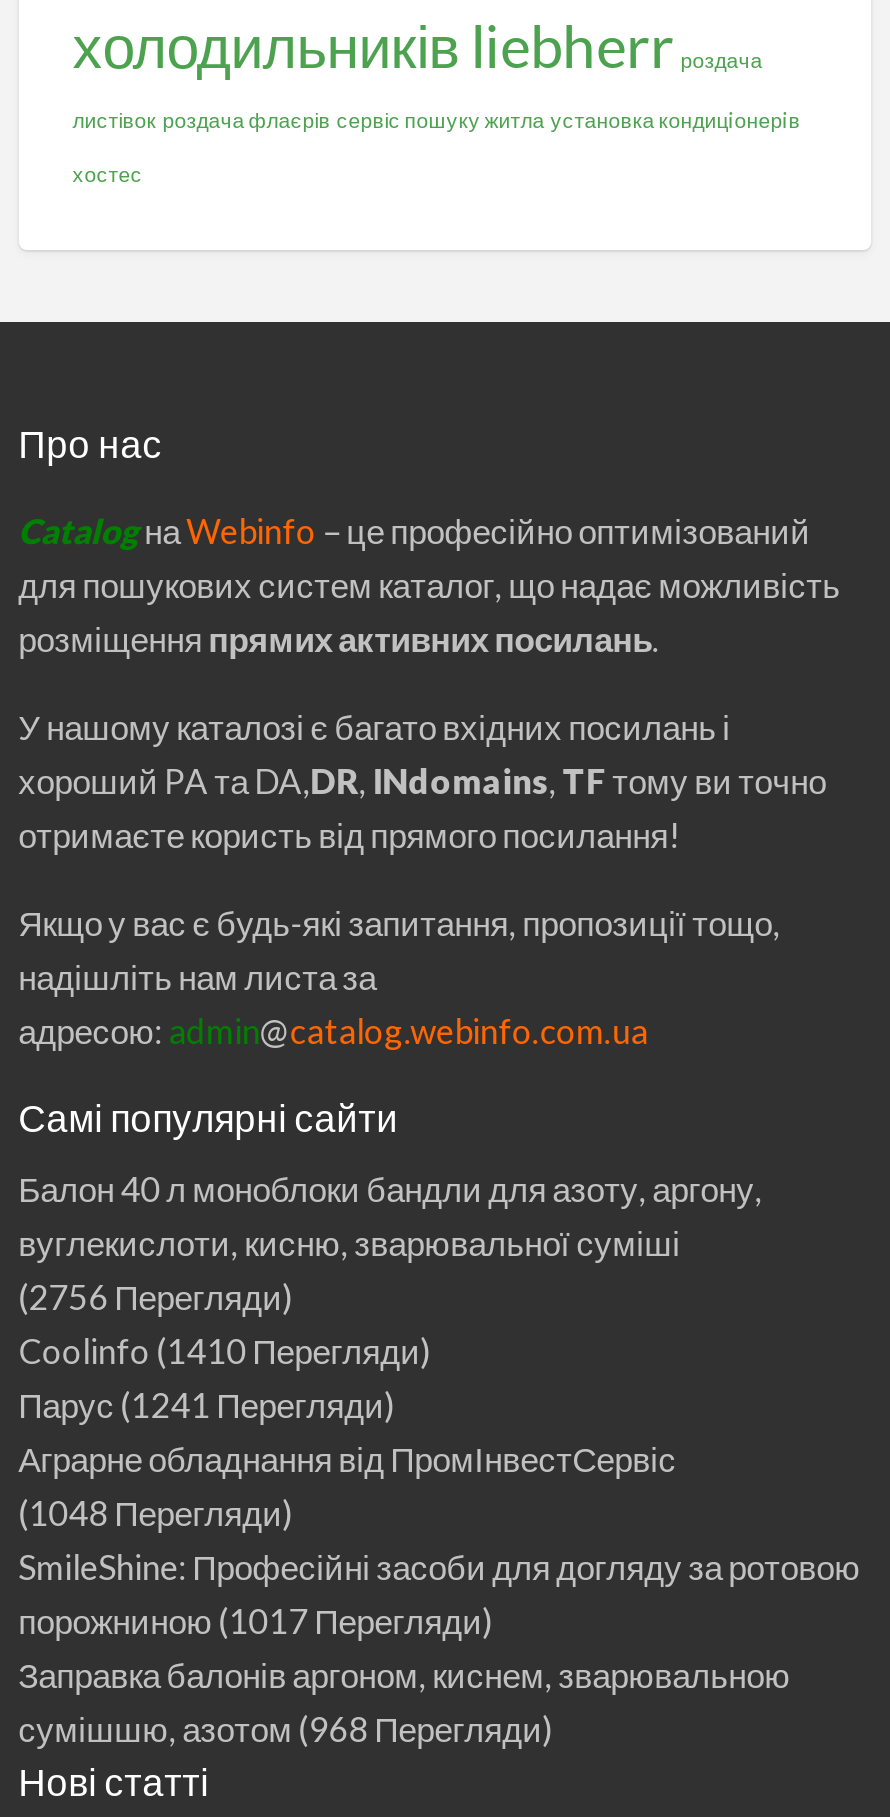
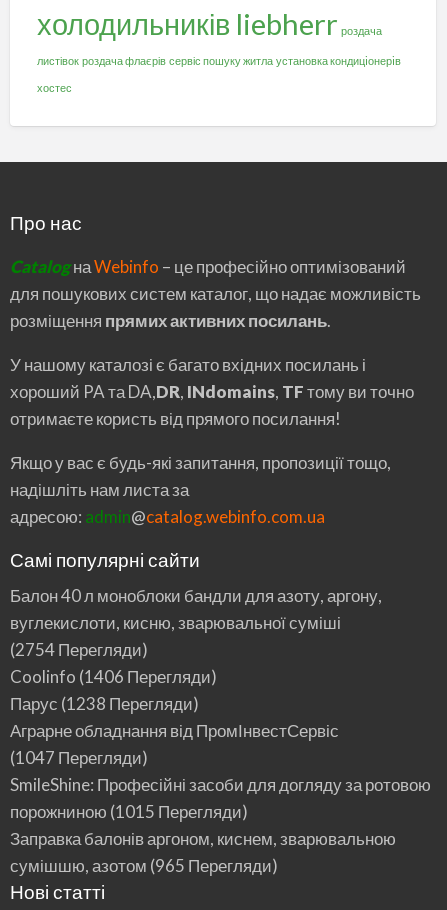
[18,1275,294,1317] (2756 Перегляди) -> [10,639,148,660] (2754 Перегляди)
[18,1329,432,1371] Coolinfo (1410 Перегляди) -> [10,666,217,687] Coolinfo (1406 Перегляди)
[18,1383,396,1425] Парус (1241 Перегляди) -> [10,693,199,714] Парус (1238 Перегляди)
[18,1491,294,1533] (1048 Перегляди) -> [10,747,148,768] (1047 Перегляди)
[18,1599,494,1641] порожниною (1017 Перегляди) -> [10,801,248,822] порожниною (1015 Перегляди)
[18,1707,554,1749] сумішшю, азотом (968 Перегляди) -> [10,855,278,876] сумішшю, азотом (965 Перегляди)

